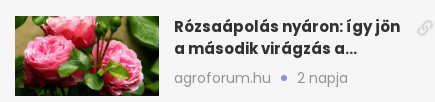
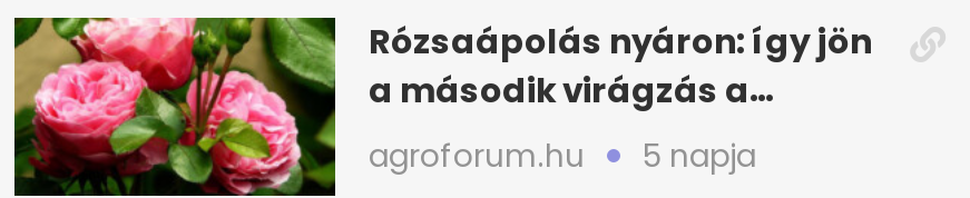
[297,68,348,88] 2 napja -> [643,132,756,177] 5 napja

